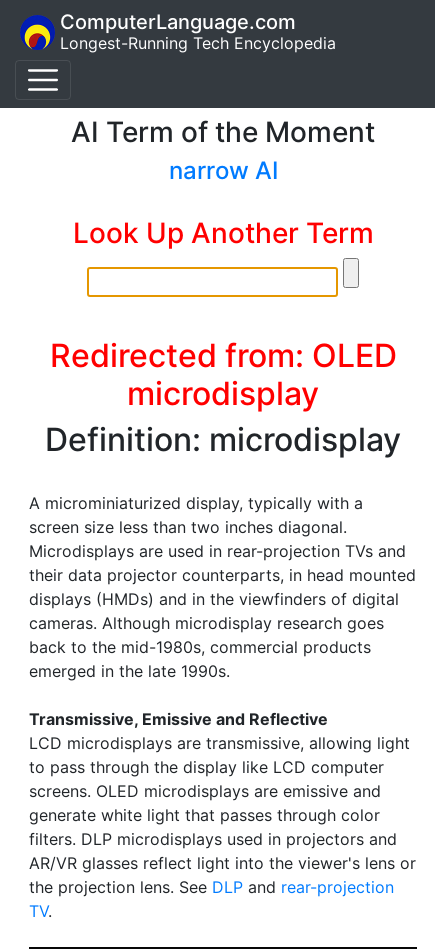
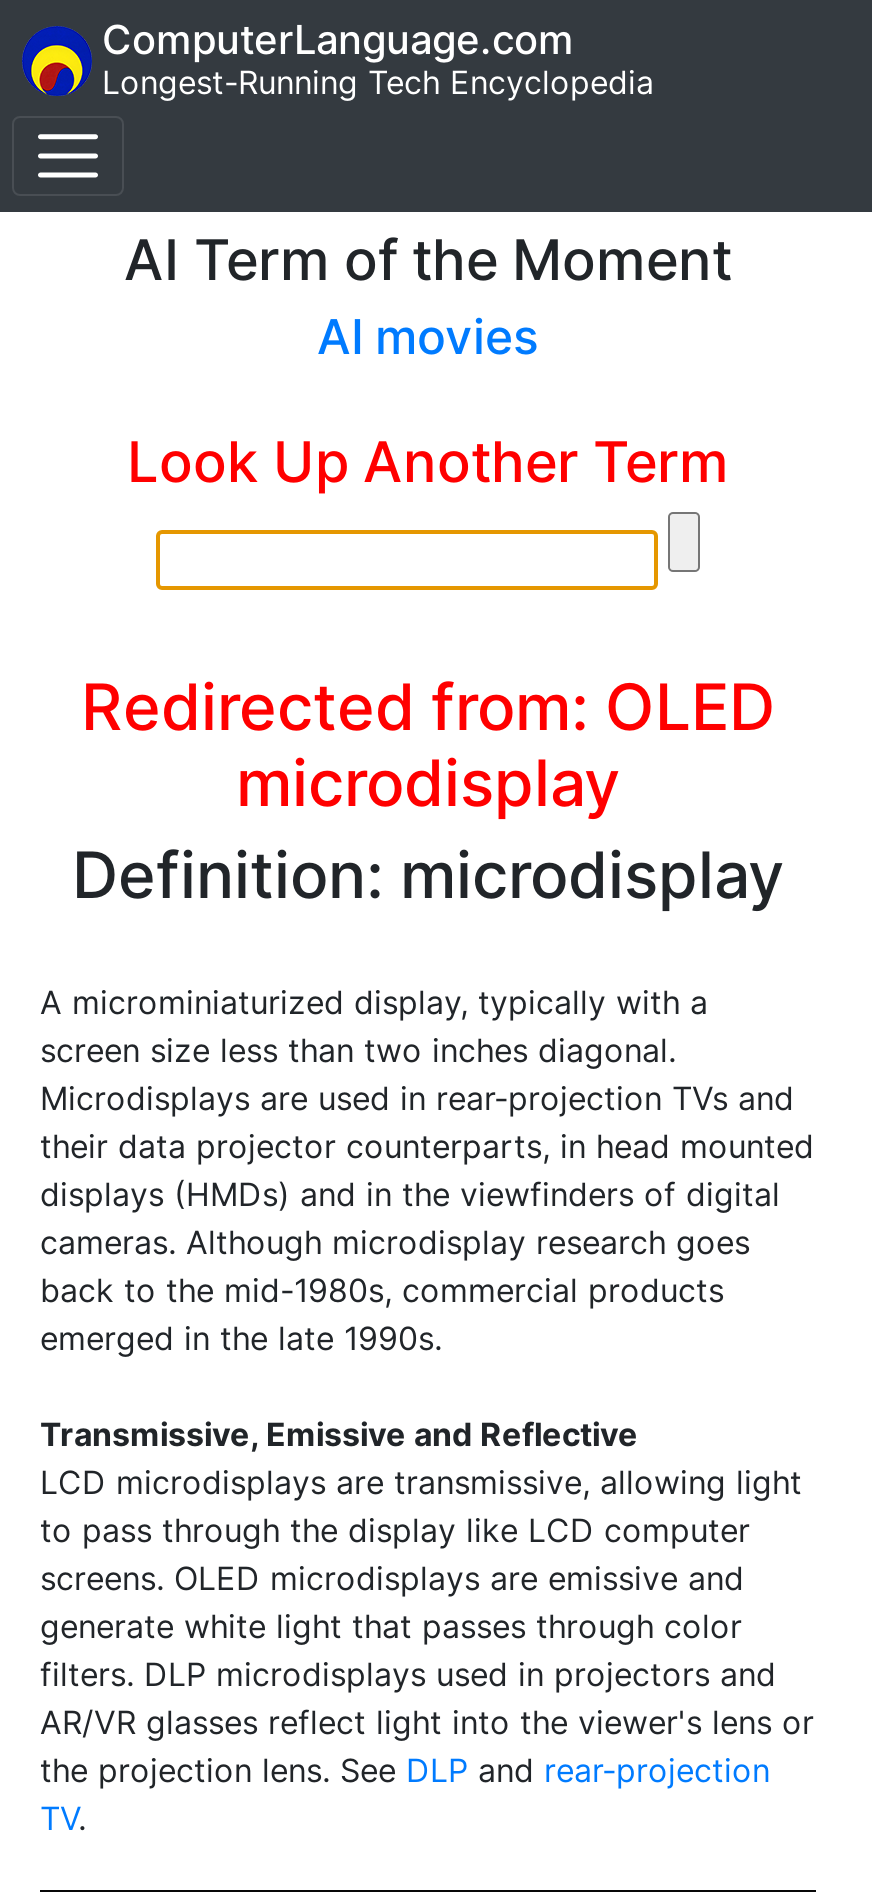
[168,156,277,185] narrow AI -> [317,308,539,366] AI movies

